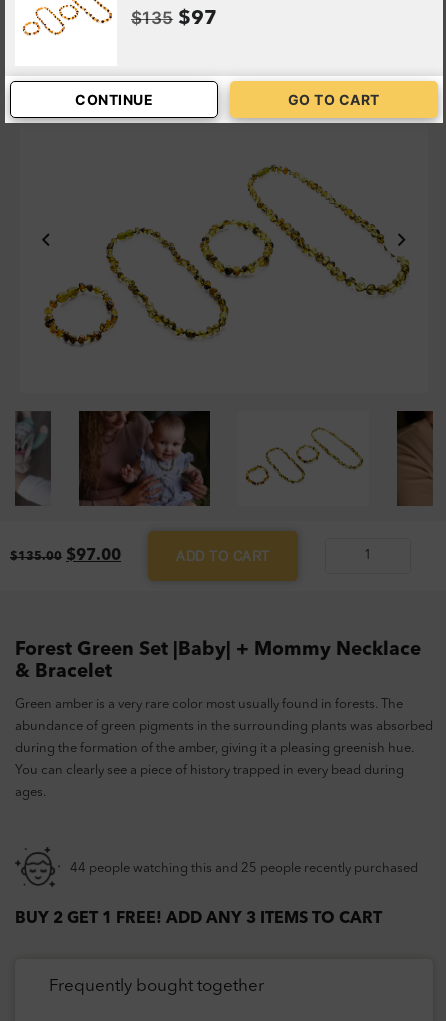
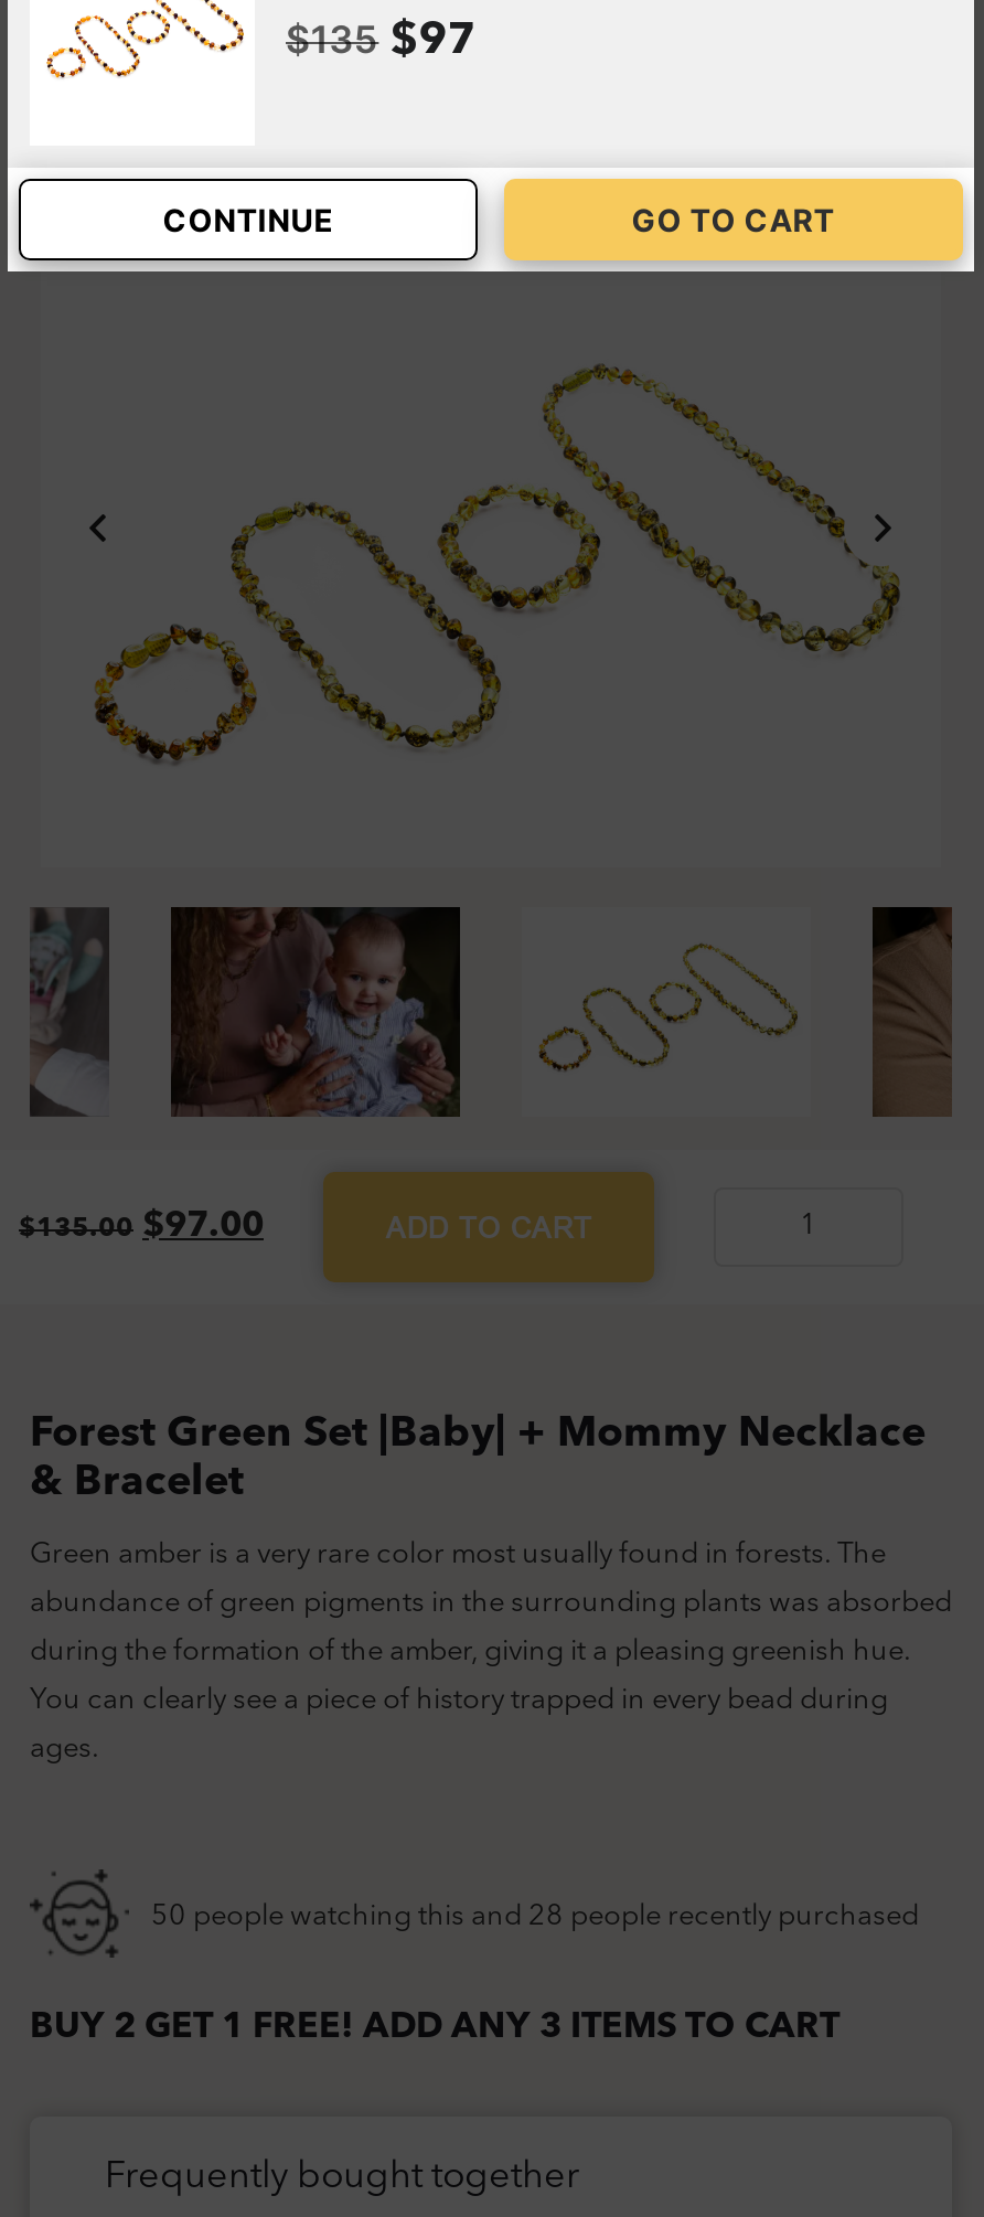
[70,862,418,875] 44 people watching this and 25 people recently purchased -> [151,1902,919,1931] 50 people watching this and 28 people recently purchased

